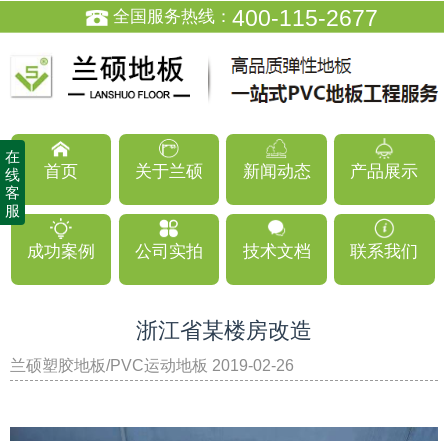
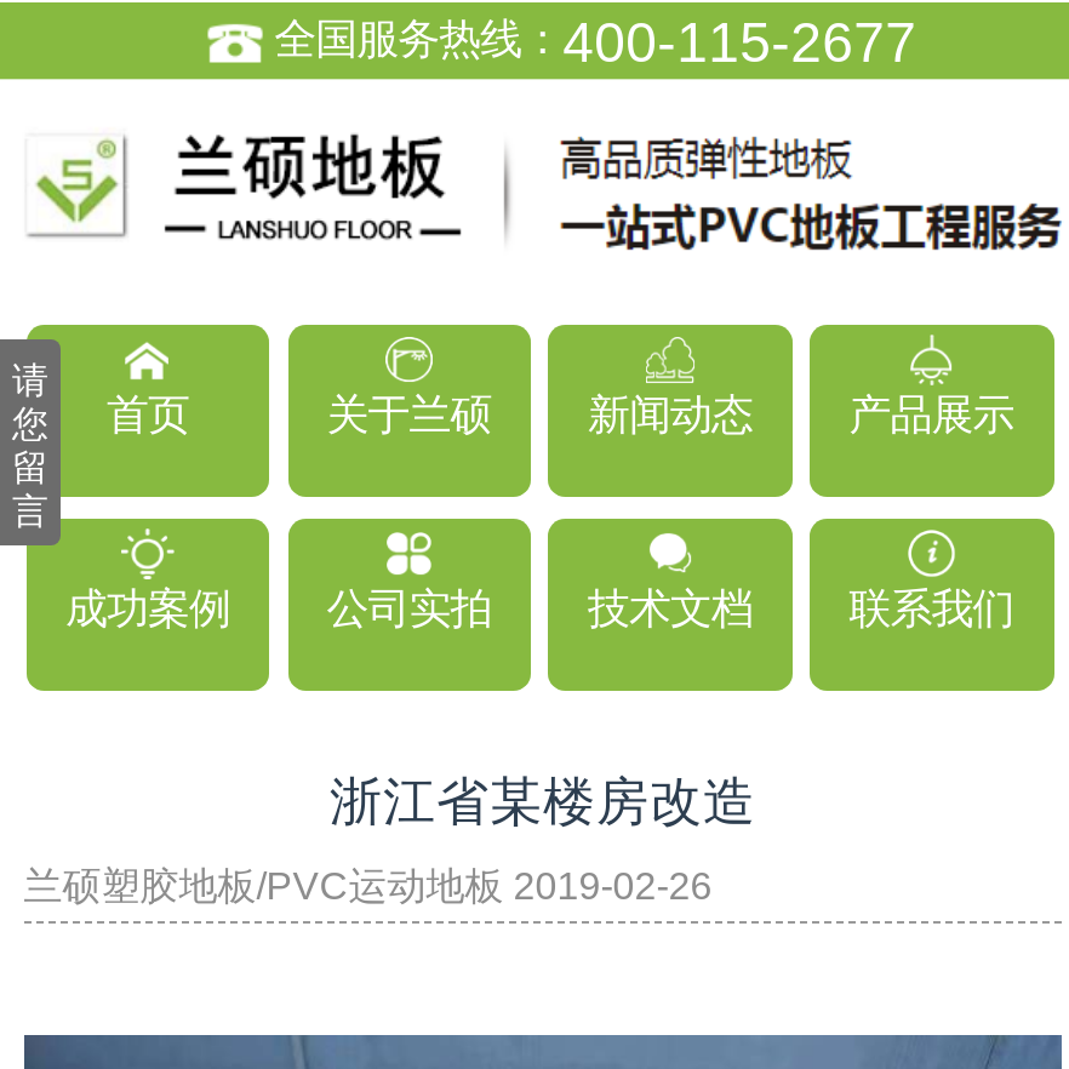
[5,149,20,219] 在 | 线 | 客 | 服 -> [12,361,48,531] 请 | 您 | 留 | 言

